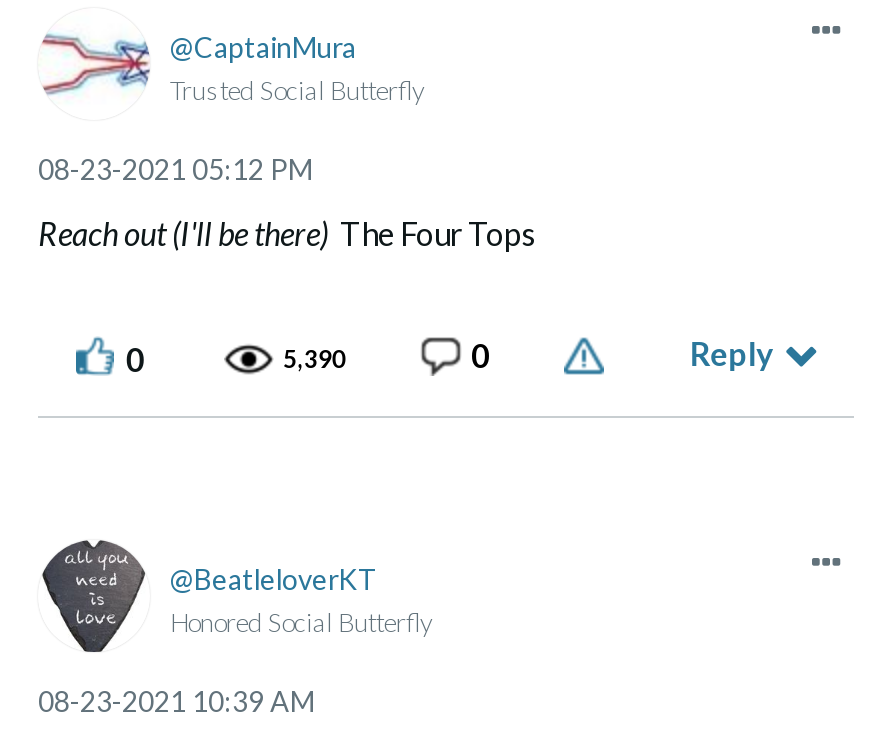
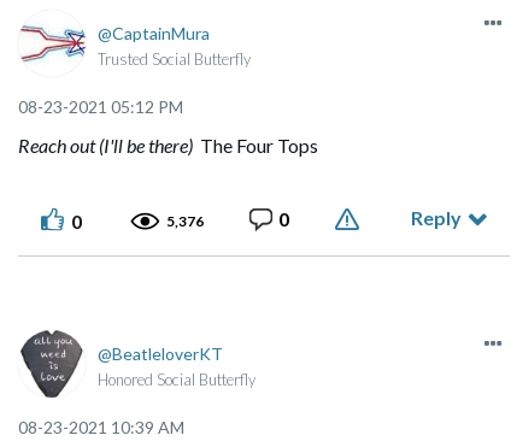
[283,343,345,373] 5,390 -> [166,212,203,230] 5,376

